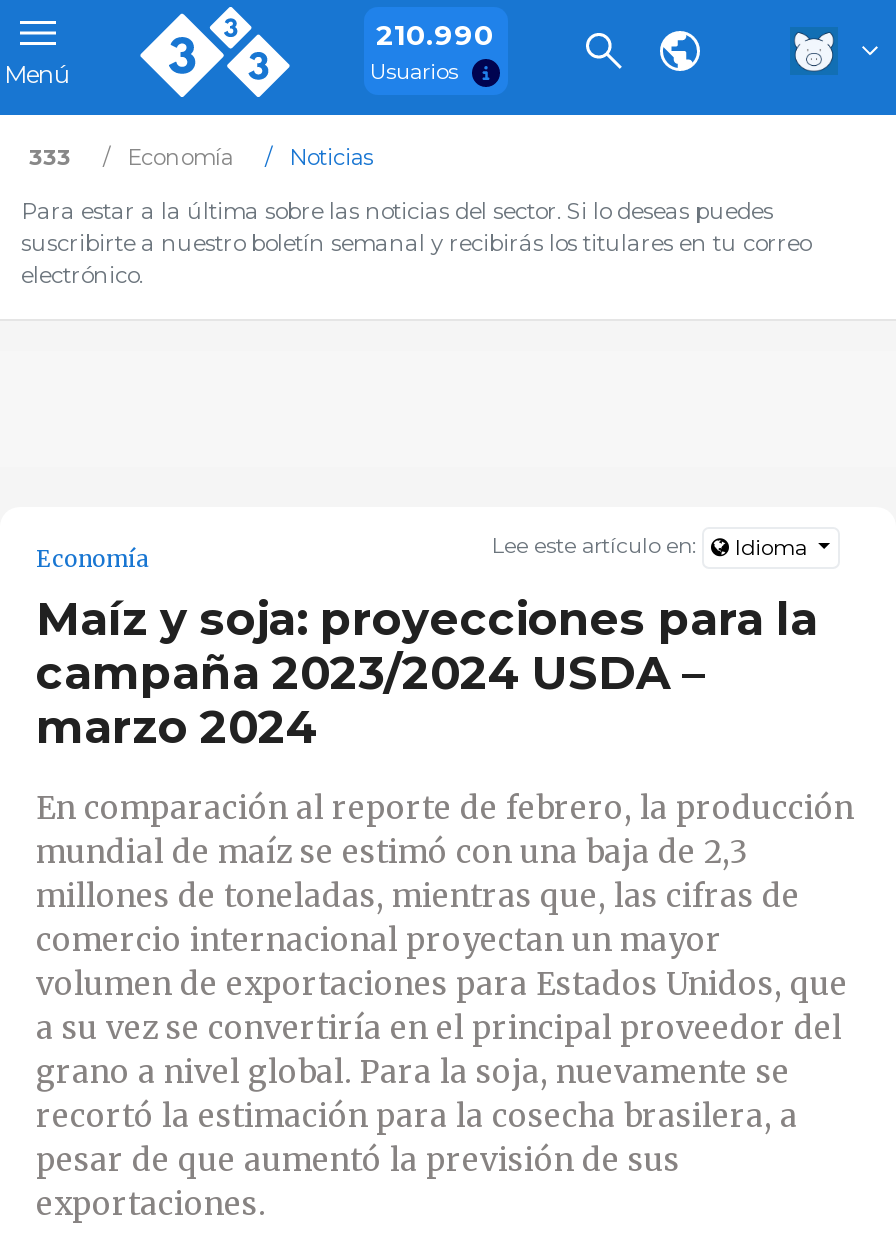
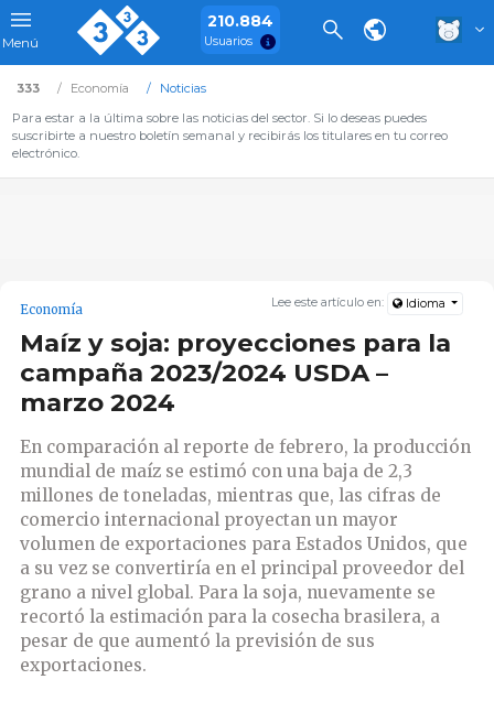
[376,16,494,52] 210.990 -> [207,10,273,30] 210.884

